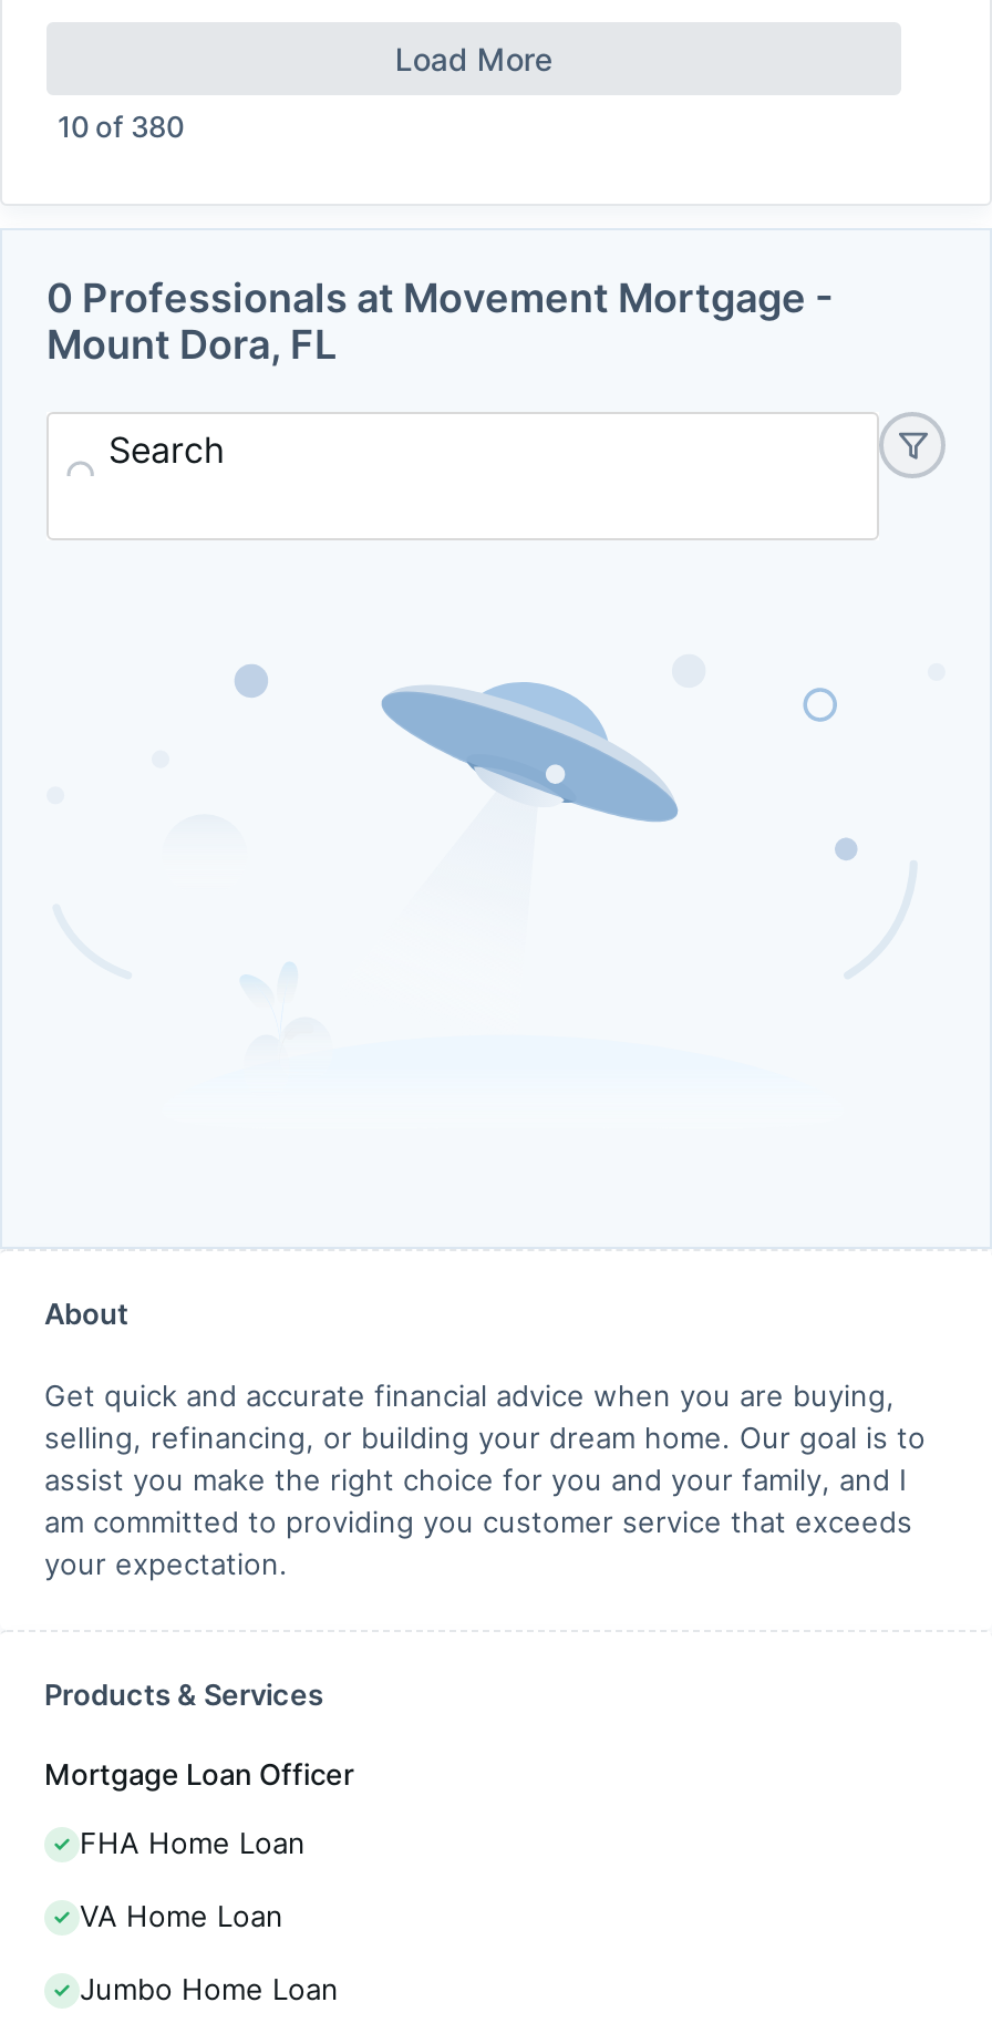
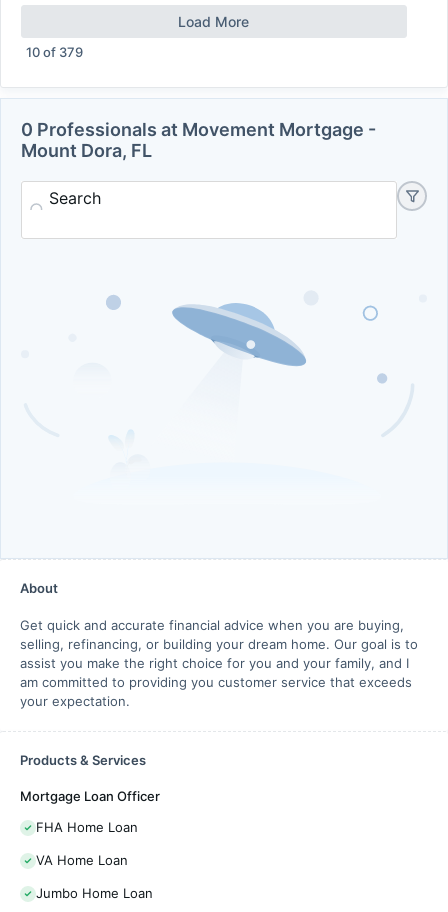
[58,109,184,144] 10 of 380 -> [26,44,83,60] 10 of 379

